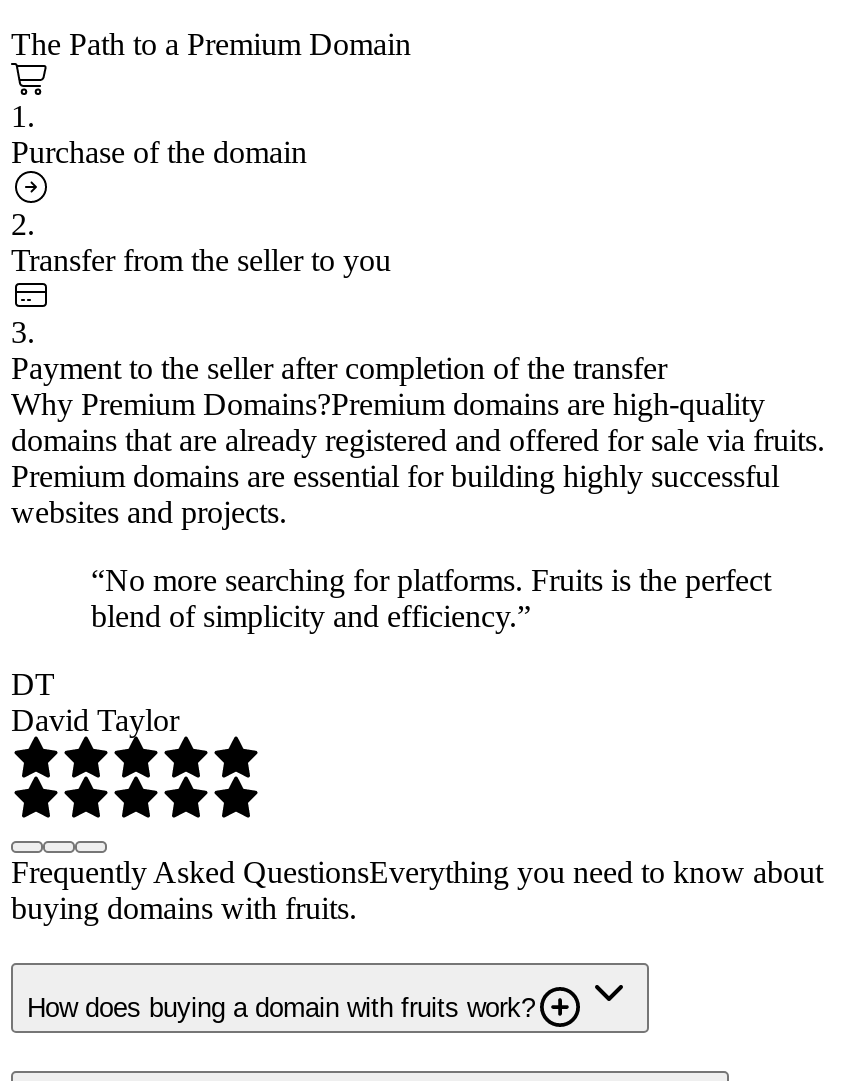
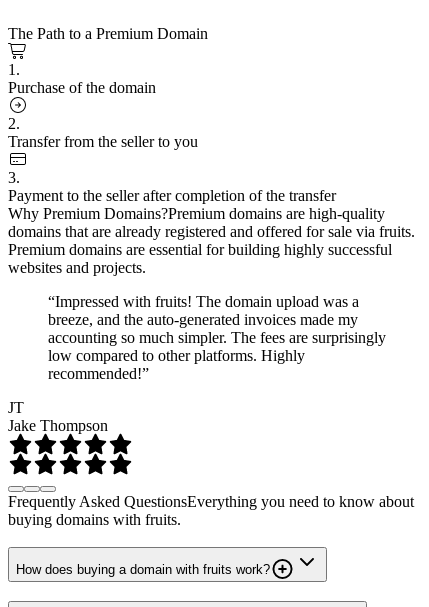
[91,562,771,632] “No more searching for platforms. Fruits is the perfect | blend of simplicity and efficiency.” -> [48,293,386,382] “Impressed with fruits! The domain upload was a | breeze, and the auto-generated invoices made my | accounting so much simpler. The fees are surprisingly | low compared to other platforms. Highly | recommended!”
[11,666,179,736] DT | David Taylor -> [8,399,108,434] JT | Jake Thompson

